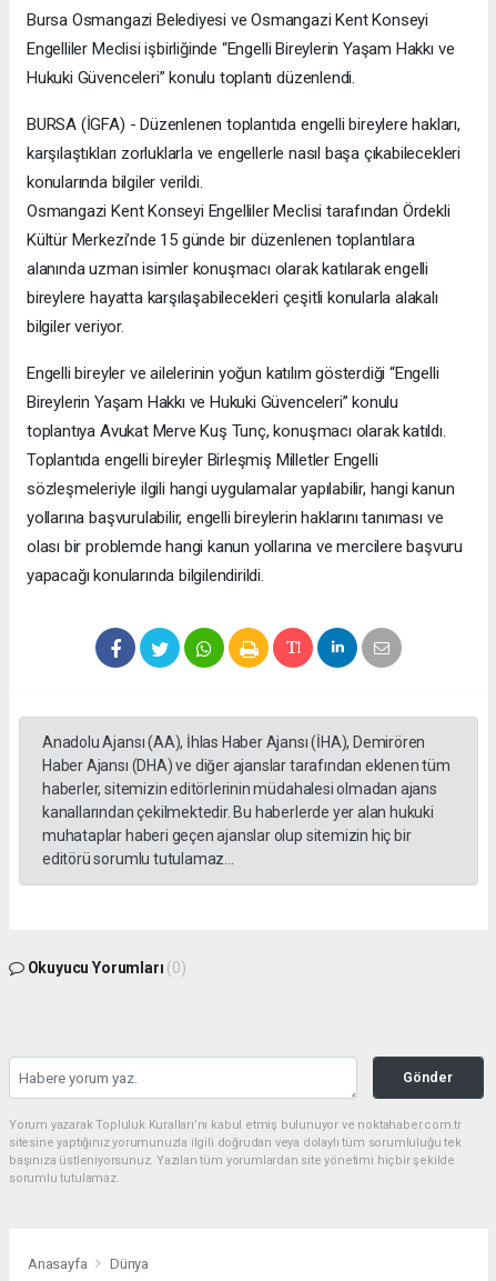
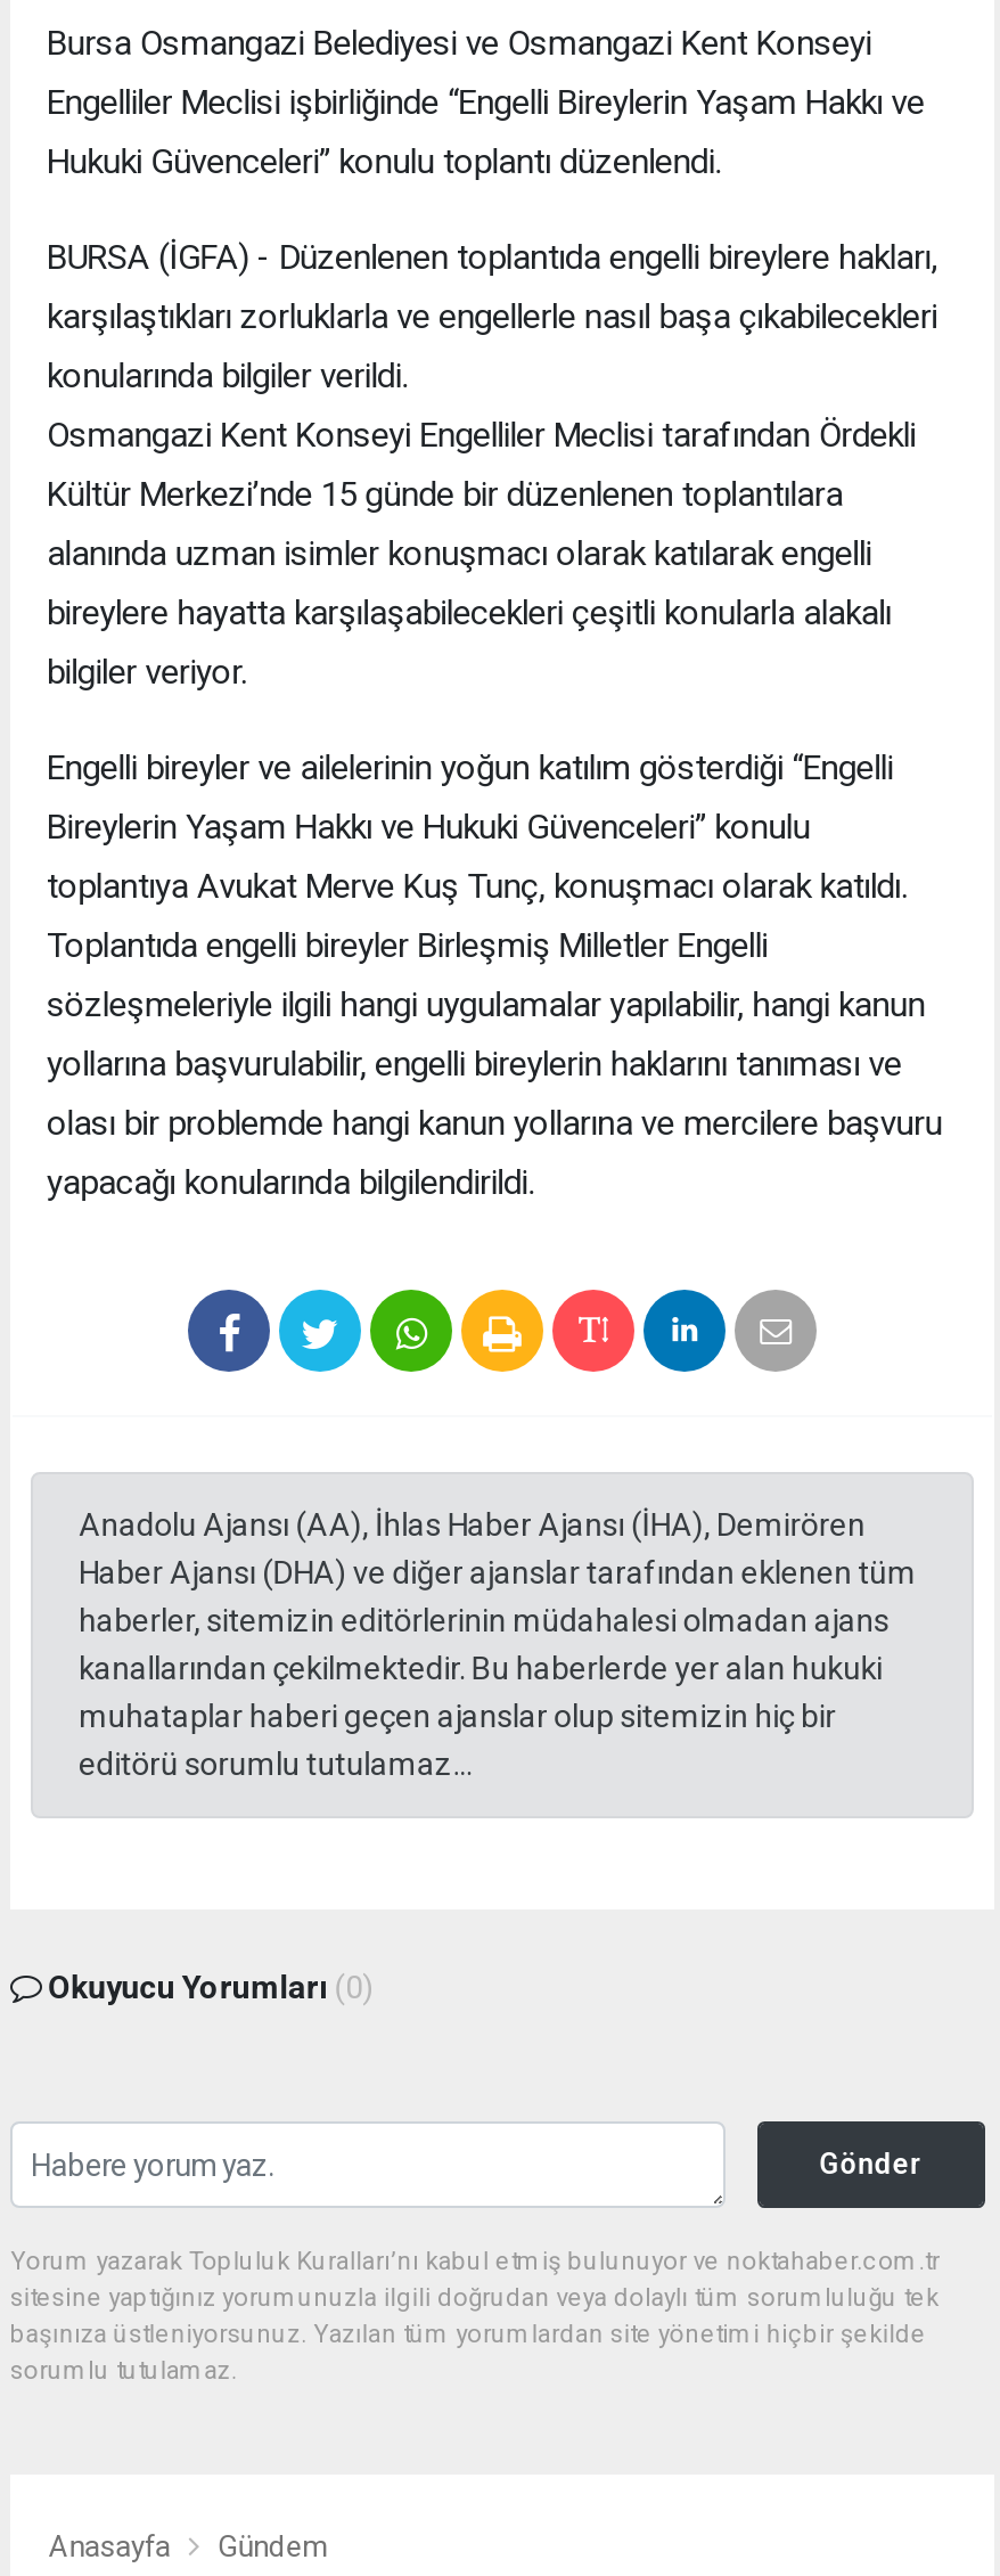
[110,1255,149,1272] Dünya -> [217,2529,326,2563] Gündem

